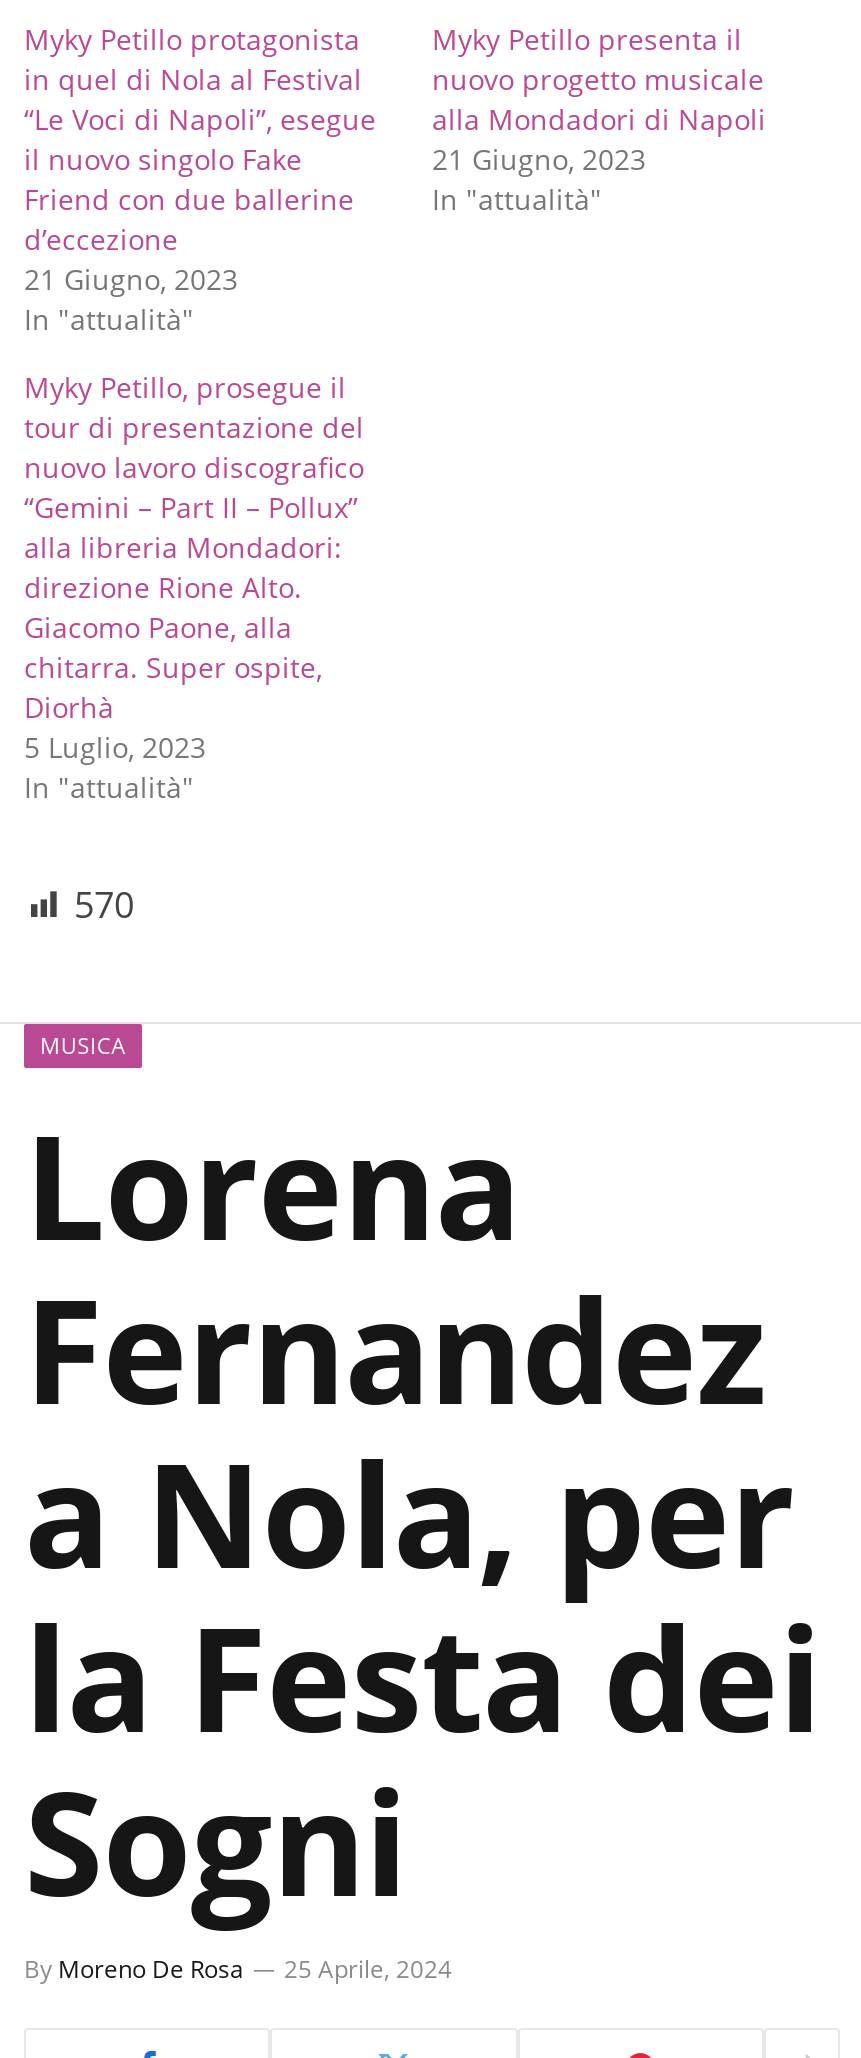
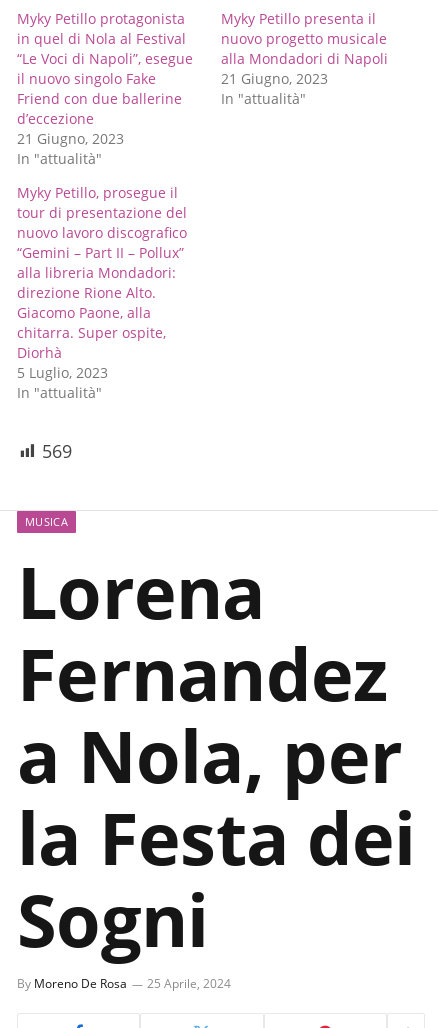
[74,880,134,928] 570 -> [42,439,72,463] 569

